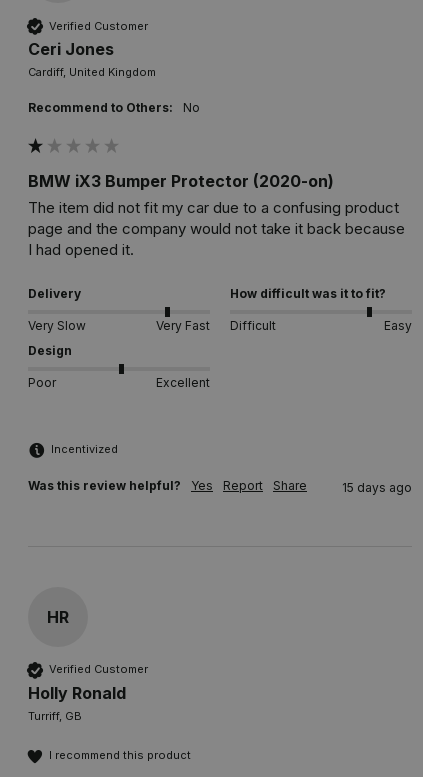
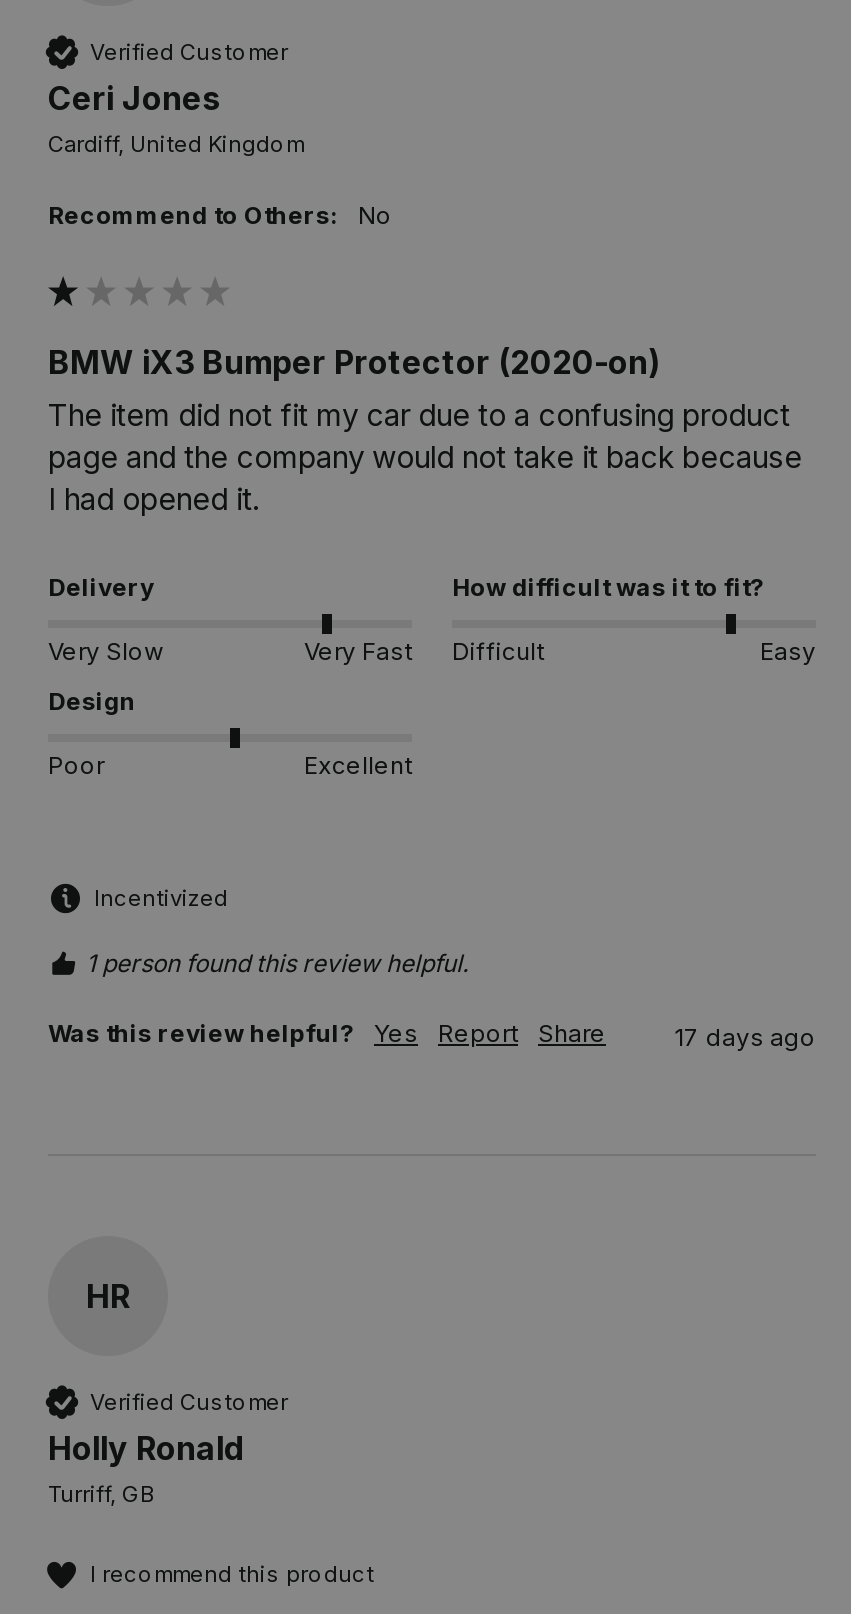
none -> [86,949,468,979] 1 person found this review helpful.
[342,479,412,494] 15 days ago -> [674,1023,816,1053] 17 days ago

